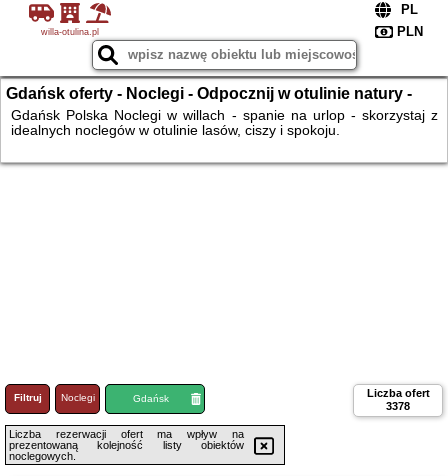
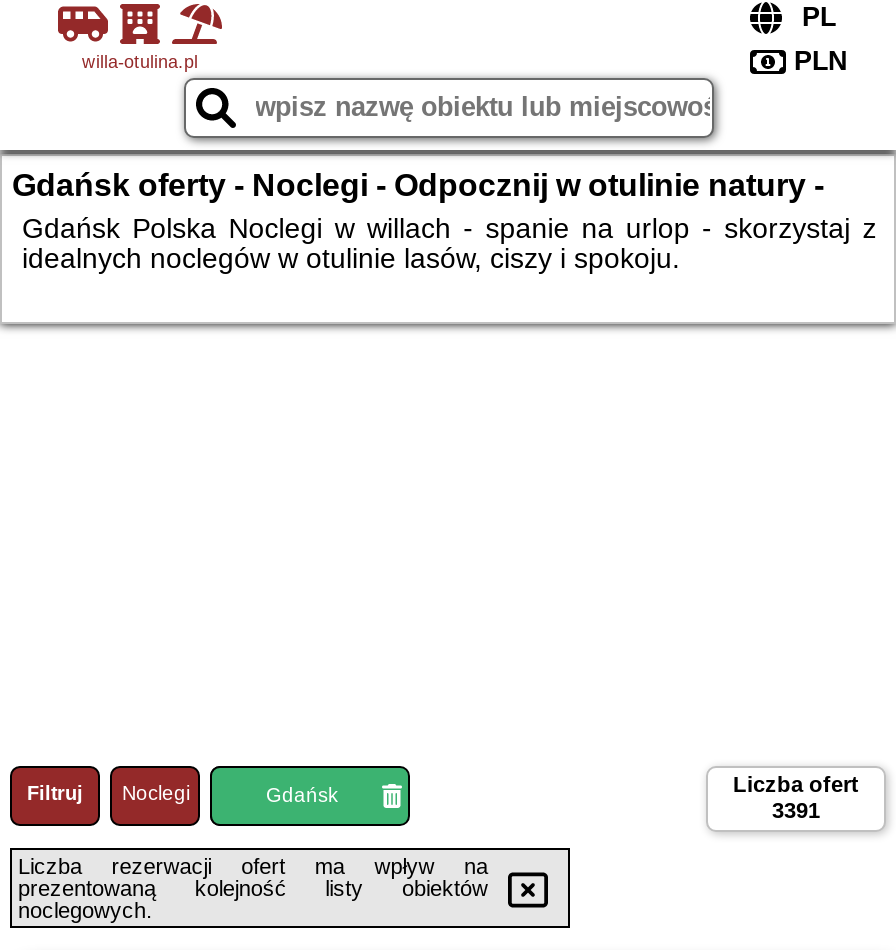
[386,400,410,412] 3378 -> [772,798,820,822] 3391

